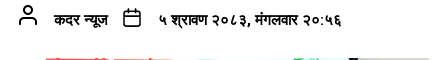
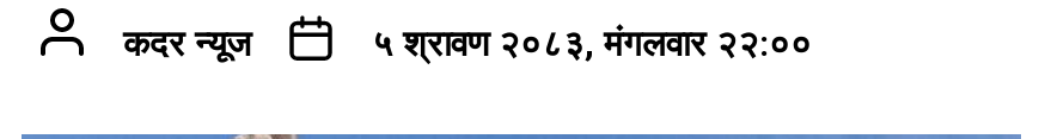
[157,11,341,29] ५ श्रावण २०८३, मंगलवार २०:५६ -> [372,23,812,65] ५ श्रावण २०८३, मंगलवार २२:००

